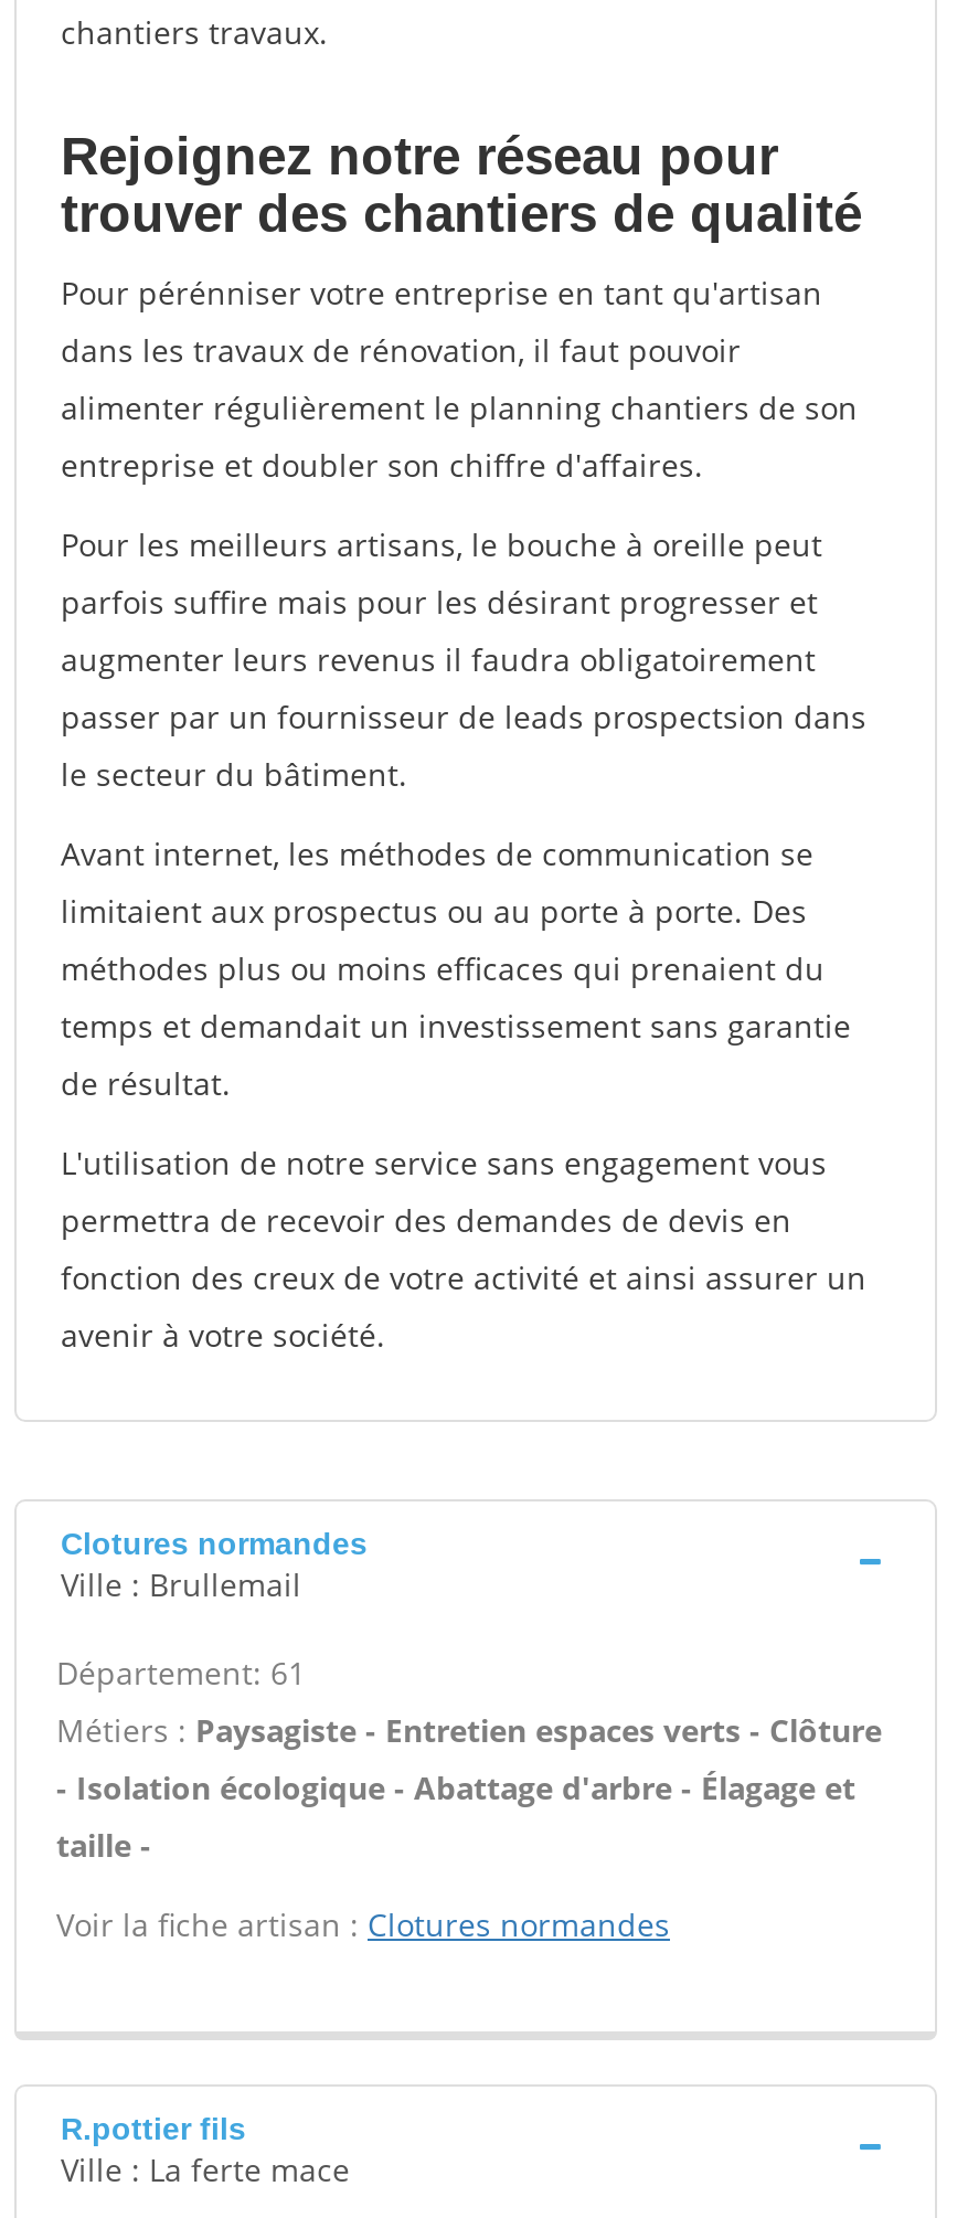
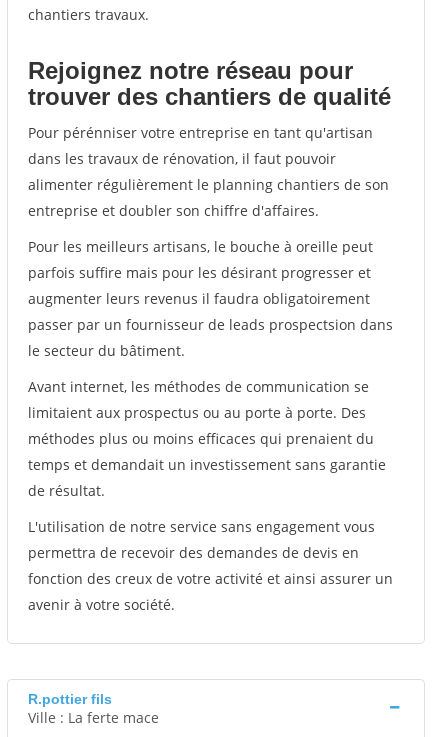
[56,1526,882,1945] Clotures normandes | Ville : Brullemail | Département: 61 | Métiers : Paysagiste - Entretien espaces verts - Clôture | - Isolation écologique - Abattage d'arbre - Élagage et | taille - | Voir la fiche artisan : Clotures normandes -> none

